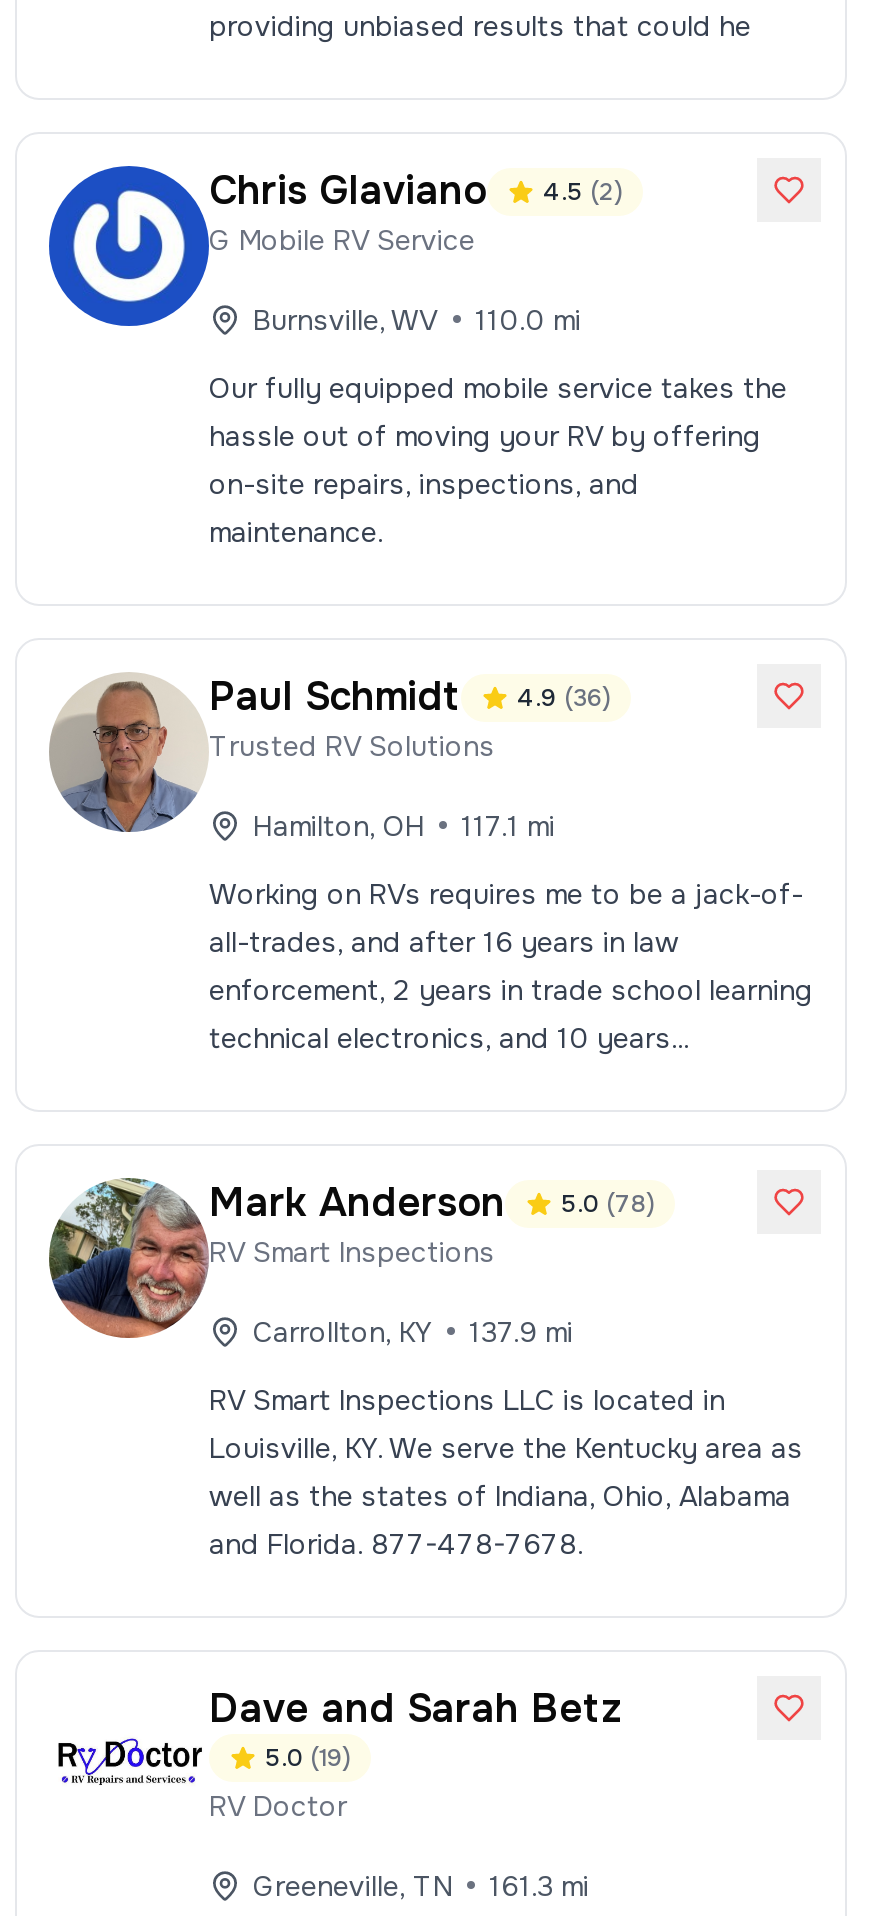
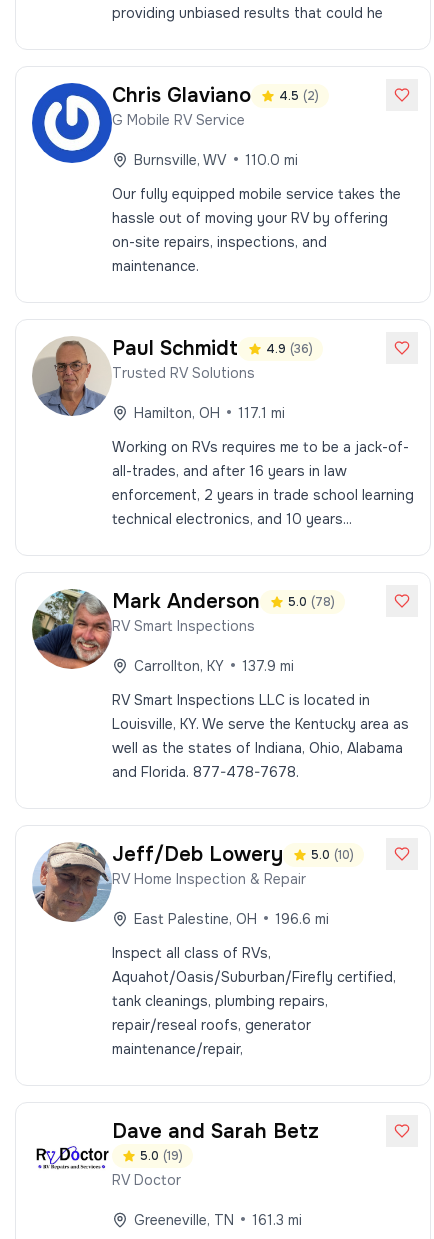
none -> [32,841,396,1058] [image] | Jeff/Deb Lowery | 5.0 (10) | RV Home Inspection & Repair | East Palestine, OH • 196.6 mi | Inspect all class of RVs, | Aquahot/Oasis/Suburban/Firefly certified, | tank cleanings, plumbing repairs, | repair/reseal roofs, generator | maintenance/repair,

